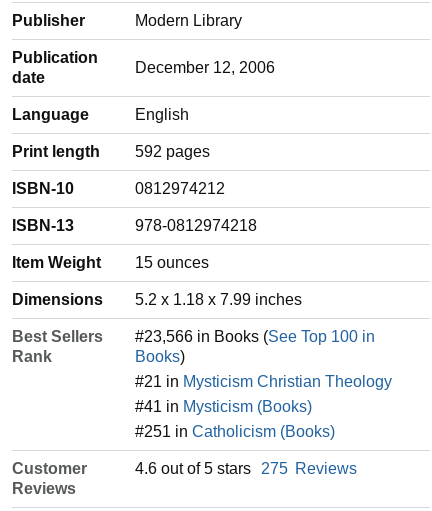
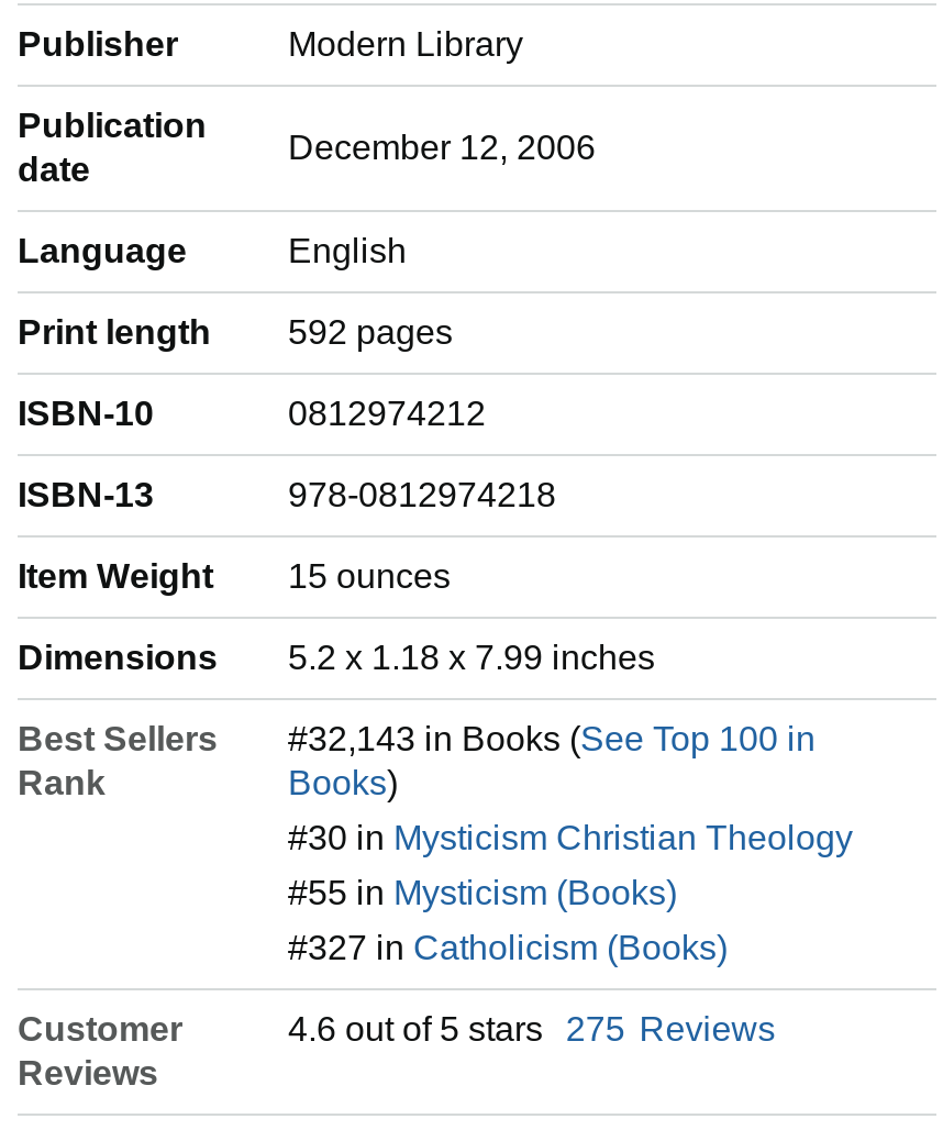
[135,328,375,345] #23,566 in Books (See Top 100 in -> [288,720,816,758] #32,143 in Books (See Top 100 in
[135,373,392,390] #21 in Mysticism Christian Theology -> [288,819,853,857] #30 in Mysticism Christian Theology
[135,398,312,415] #41 in Mysticism (Books) -> [288,874,677,911] #55 in Mysticism (Books)
[135,423,335,440] #251 in Catholicism (Books) -> [288,929,728,966] #327 in Catholicism (Books)

